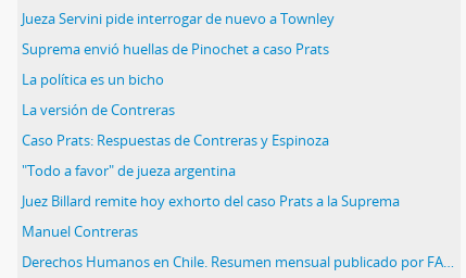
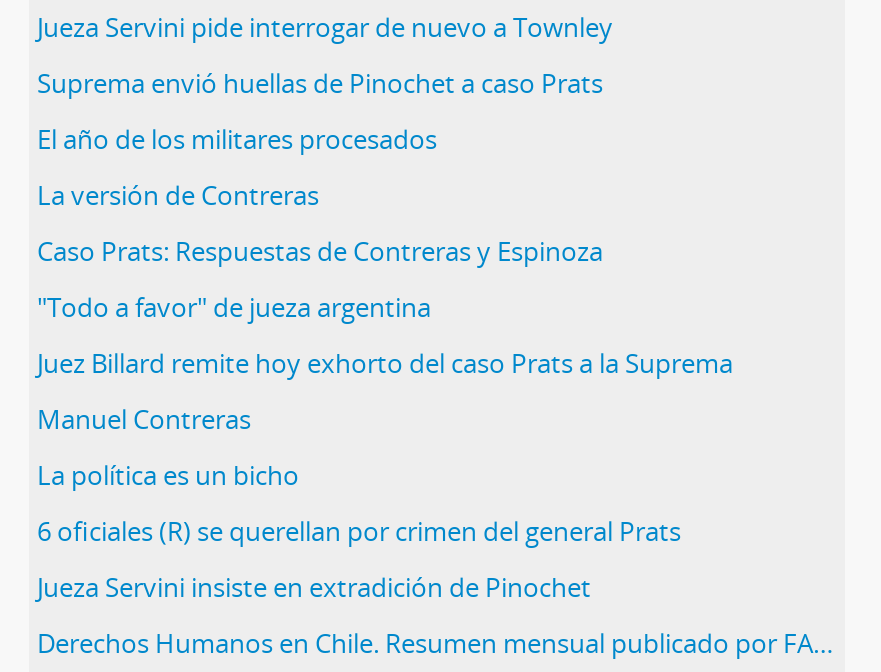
none -> [37,121,437,157] El año de los militares procesados
moved [22,69,164,89] -> [37,457,299,493]: La política es un bicho
none -> [37,513,681,605] 6 oficiales (R) se querellan por crimen del general Prats | Jueza Servini insiste en extradición de Pinochet

